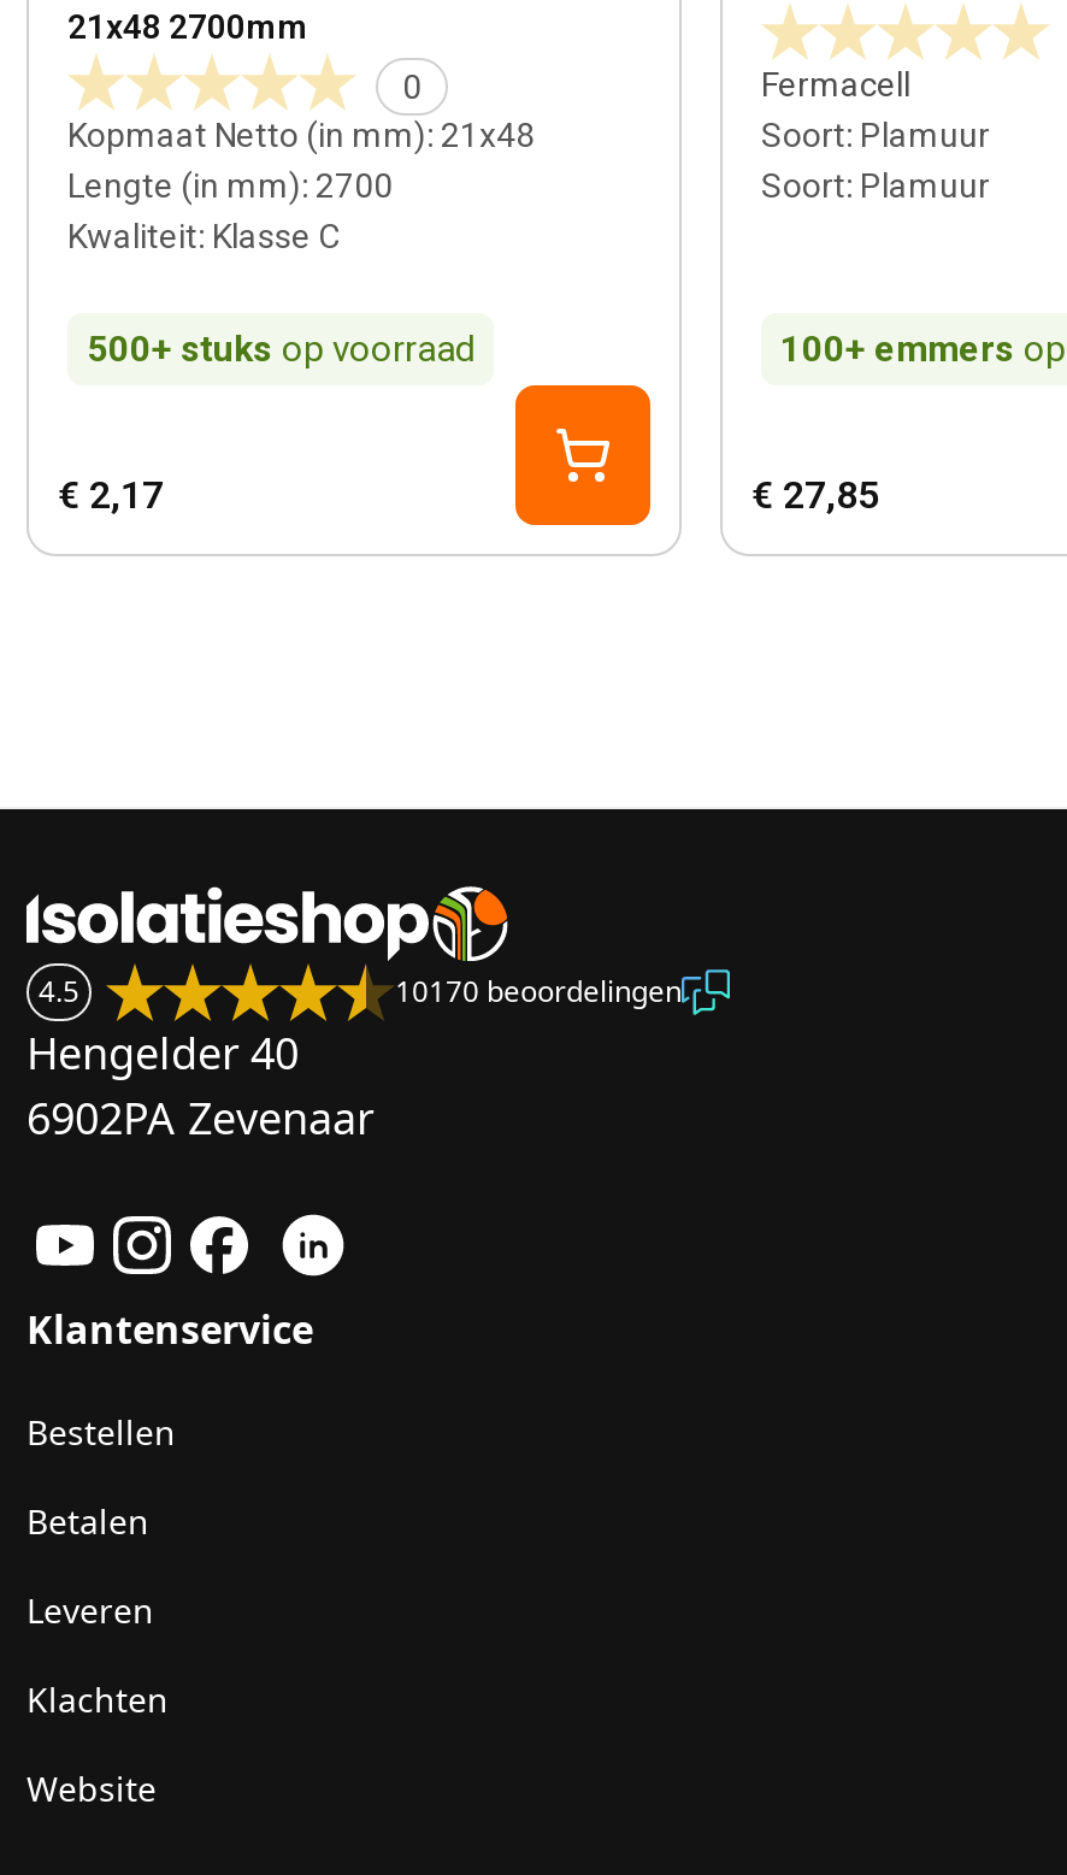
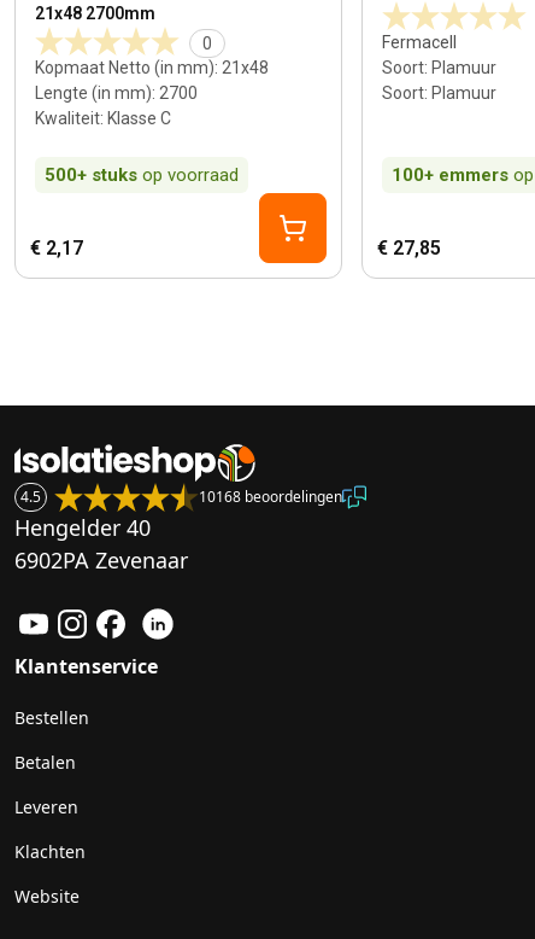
[395,971,682,1012] 10170 beoordelingen -> [199,486,342,507] 10168 beoordelingen

